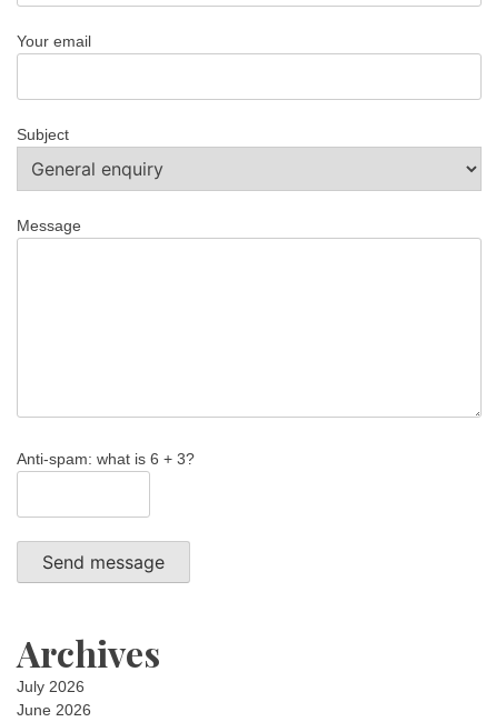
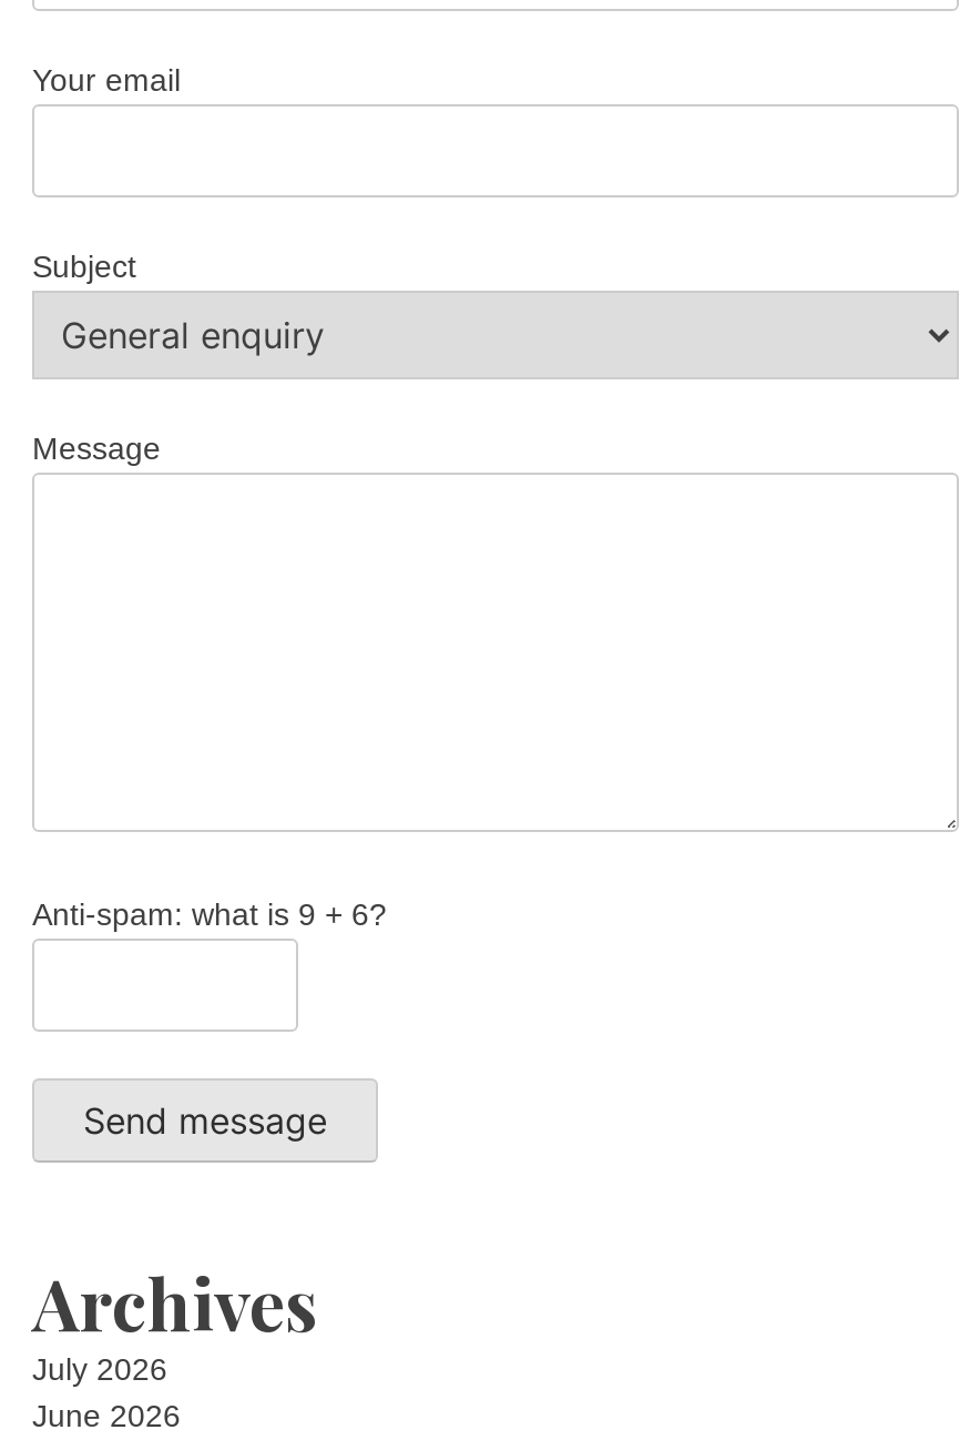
[17,449,195,467] Anti-spam: what is 6 + 3? -> [32,896,387,931] Anti-spam: what is 9 + 6?

